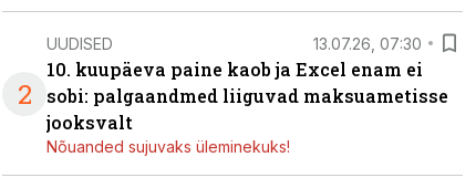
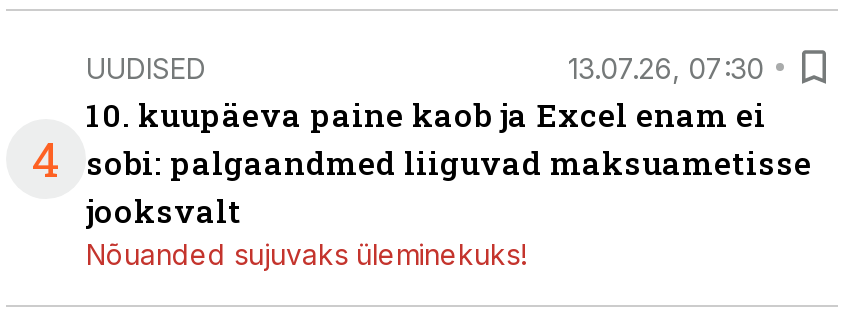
[17,76,448,111] 2 sobi: palgaandmed liiguvad maksuametisse -> [32,126,812,190] 4 sobi: palgaandmed liiguvad maksuametisse

